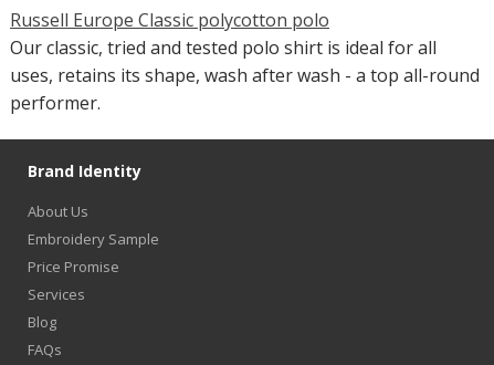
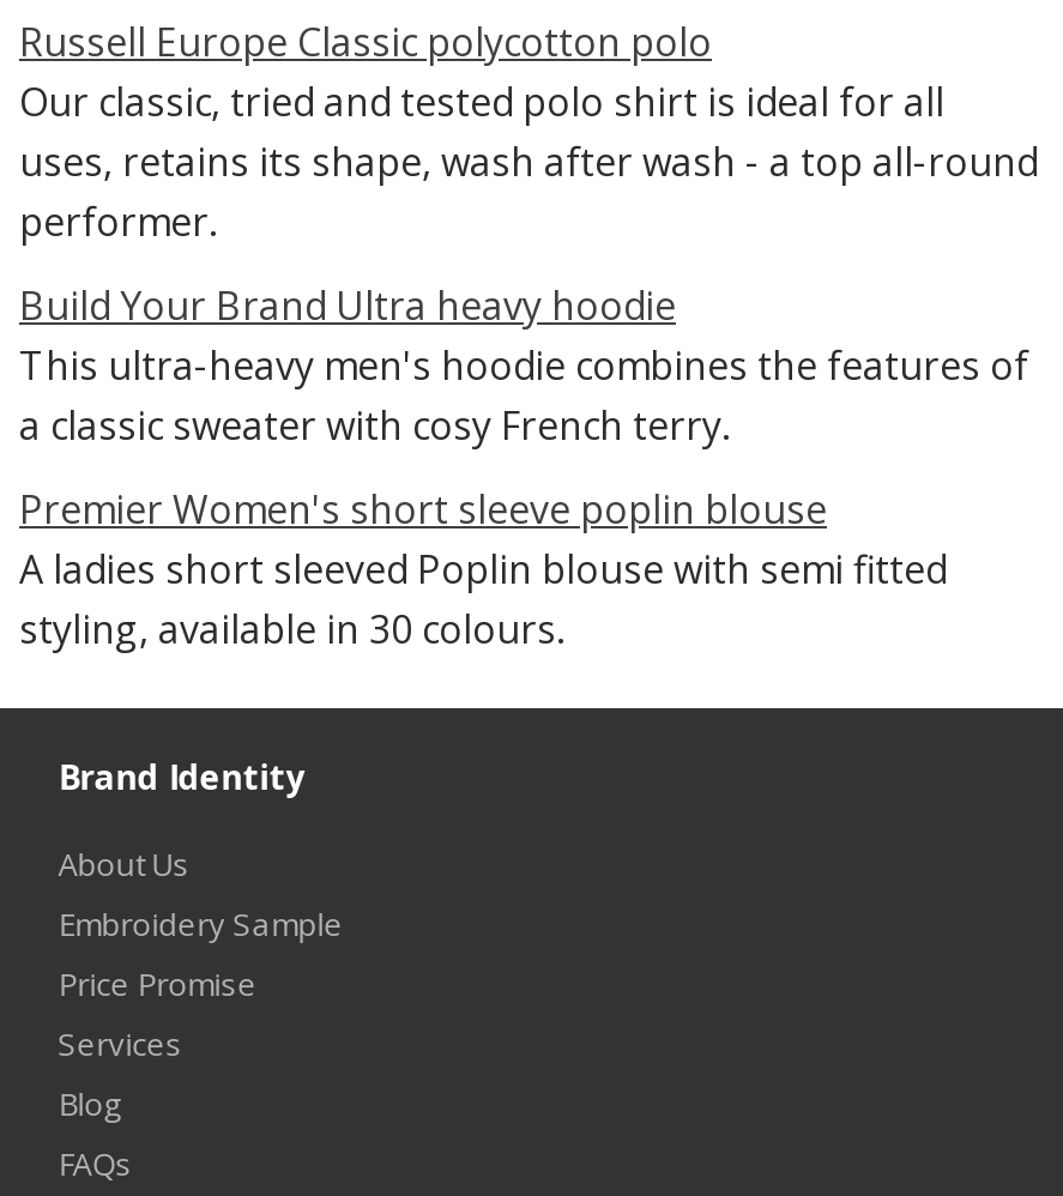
none -> [19,279,1028,655] Build Your Brand Ultra heavy hoodie | This ultra-heavy men's hoodie combines the features of | a classic sweater with cosy French terry. | Premier Women's short sleeve poplin blouse | A ladies short sleeved Poplin blouse with semi fitted | styling, available in 30 colours.

